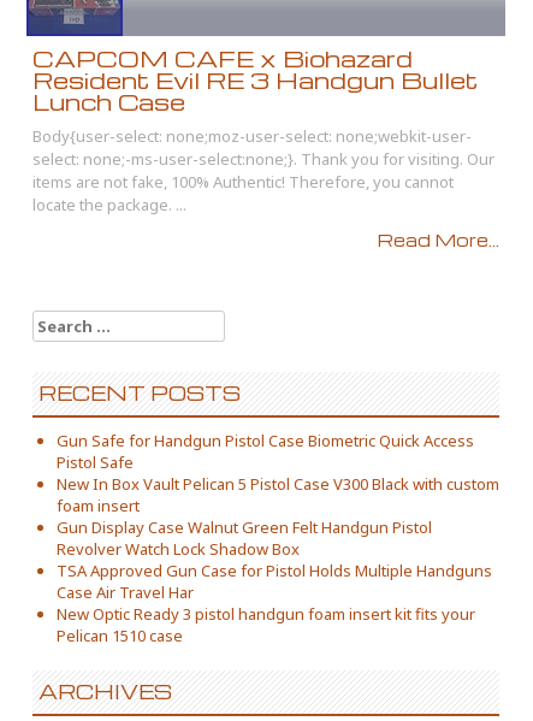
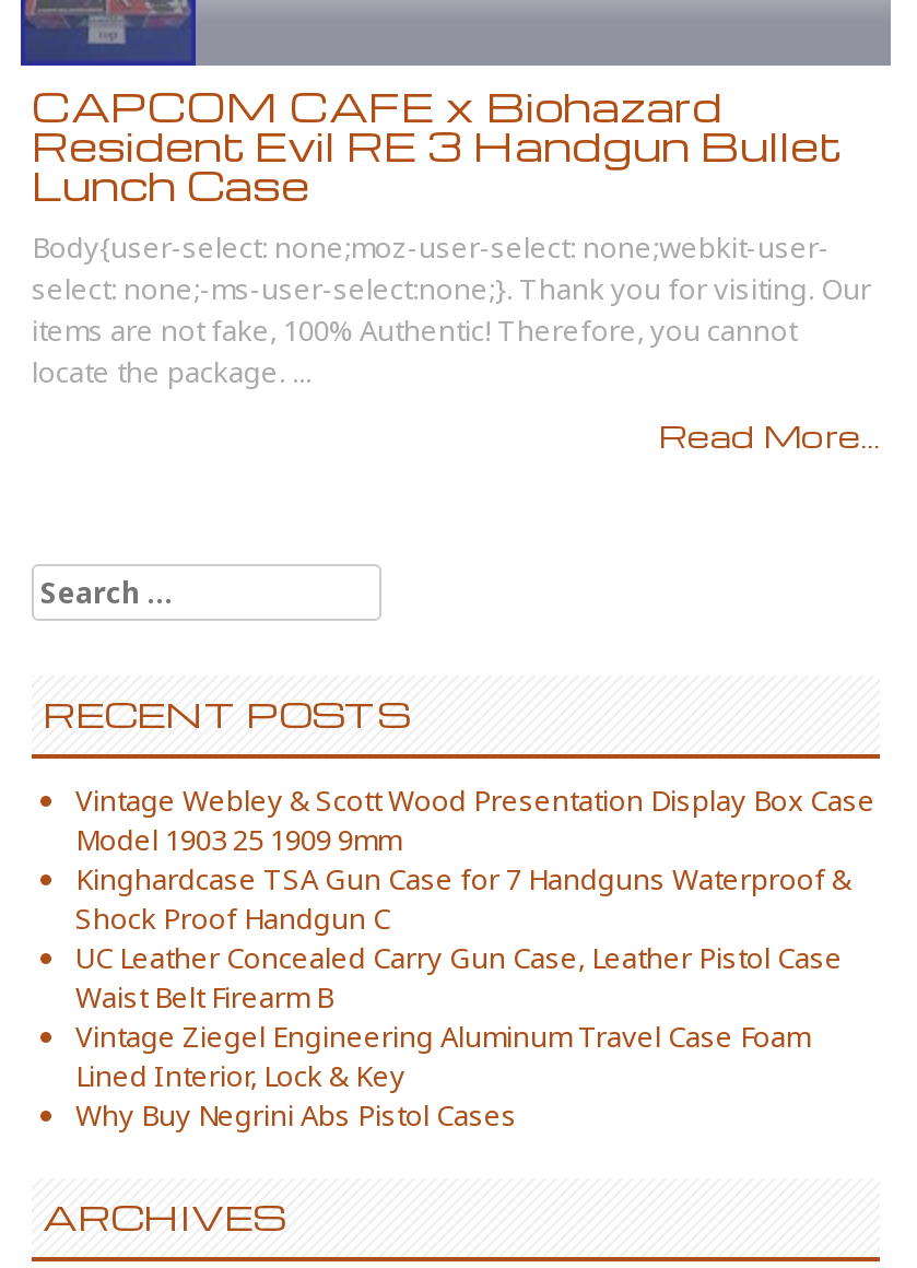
[57,430,499,646] Gun Safe for Handgun Pistol Case Biometric Quick Access | Pistol Safe | New In Box Vault Pelican 5 Pistol Case V300 Black with custom | foam insert | Gun Display Case Walnut Green Felt Handgun Pistol | Revolver Watch Lock Shadow Box | TSA Approved Gun Case for Pistol Holds Multiple Handguns | Case Air Travel Har | New Optic Ready 3 pistol handgun foam insert kit fits your | Pelican 1510 case -> [75,780,875,1135] Vintage Webley & Scott Wood Presentation Display Box Case | Model 1903 25 1909 9mm | Kinghardcase TSA Gun Case for 7 Handguns Waterproof & | Shock Proof Handgun C | UC Leather Concealed Carry Gun Case, Leather Pistol Case | Waist Belt Firearm B | Vintage Ziegel Engineering Aluminum Travel Case Foam | Lined Interior, Lock & Key | Why Buy Negrini Abs Pistol Cases

